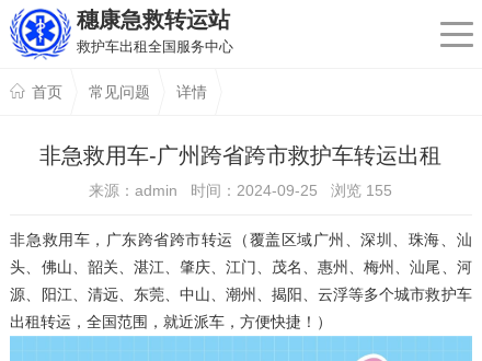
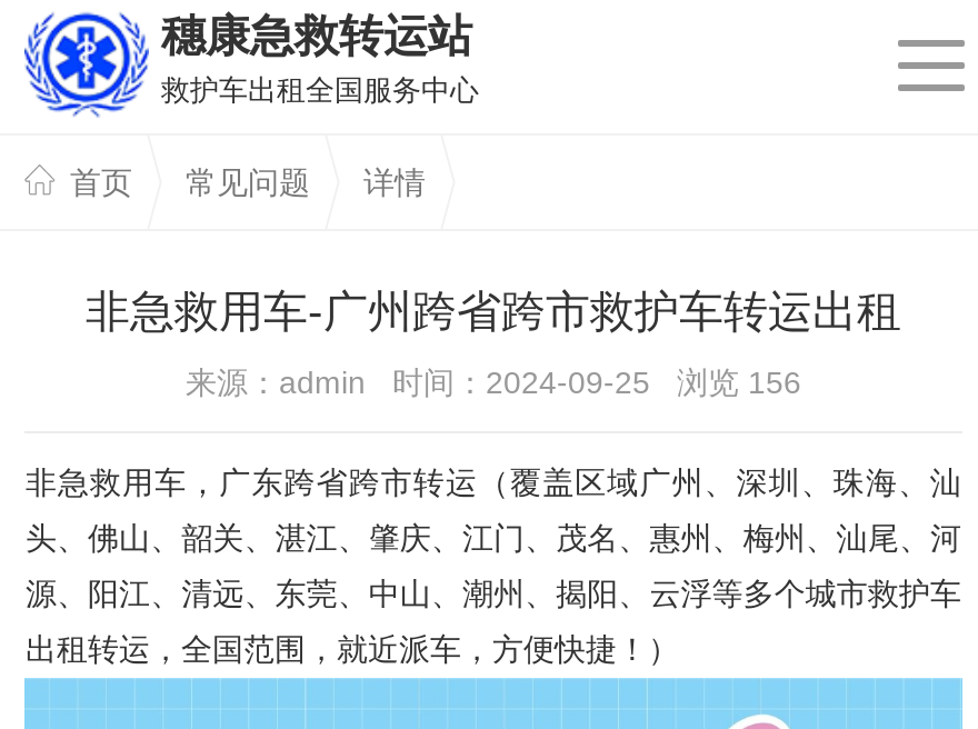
[89,182,393,199] 来源：admin 时间：2024-09-25 浏览155 -> [186,364,801,400] 来源：admin 时间：2024-09-25 浏览156

